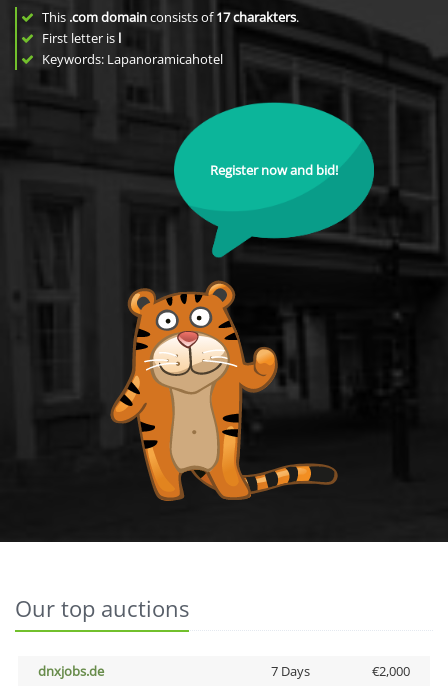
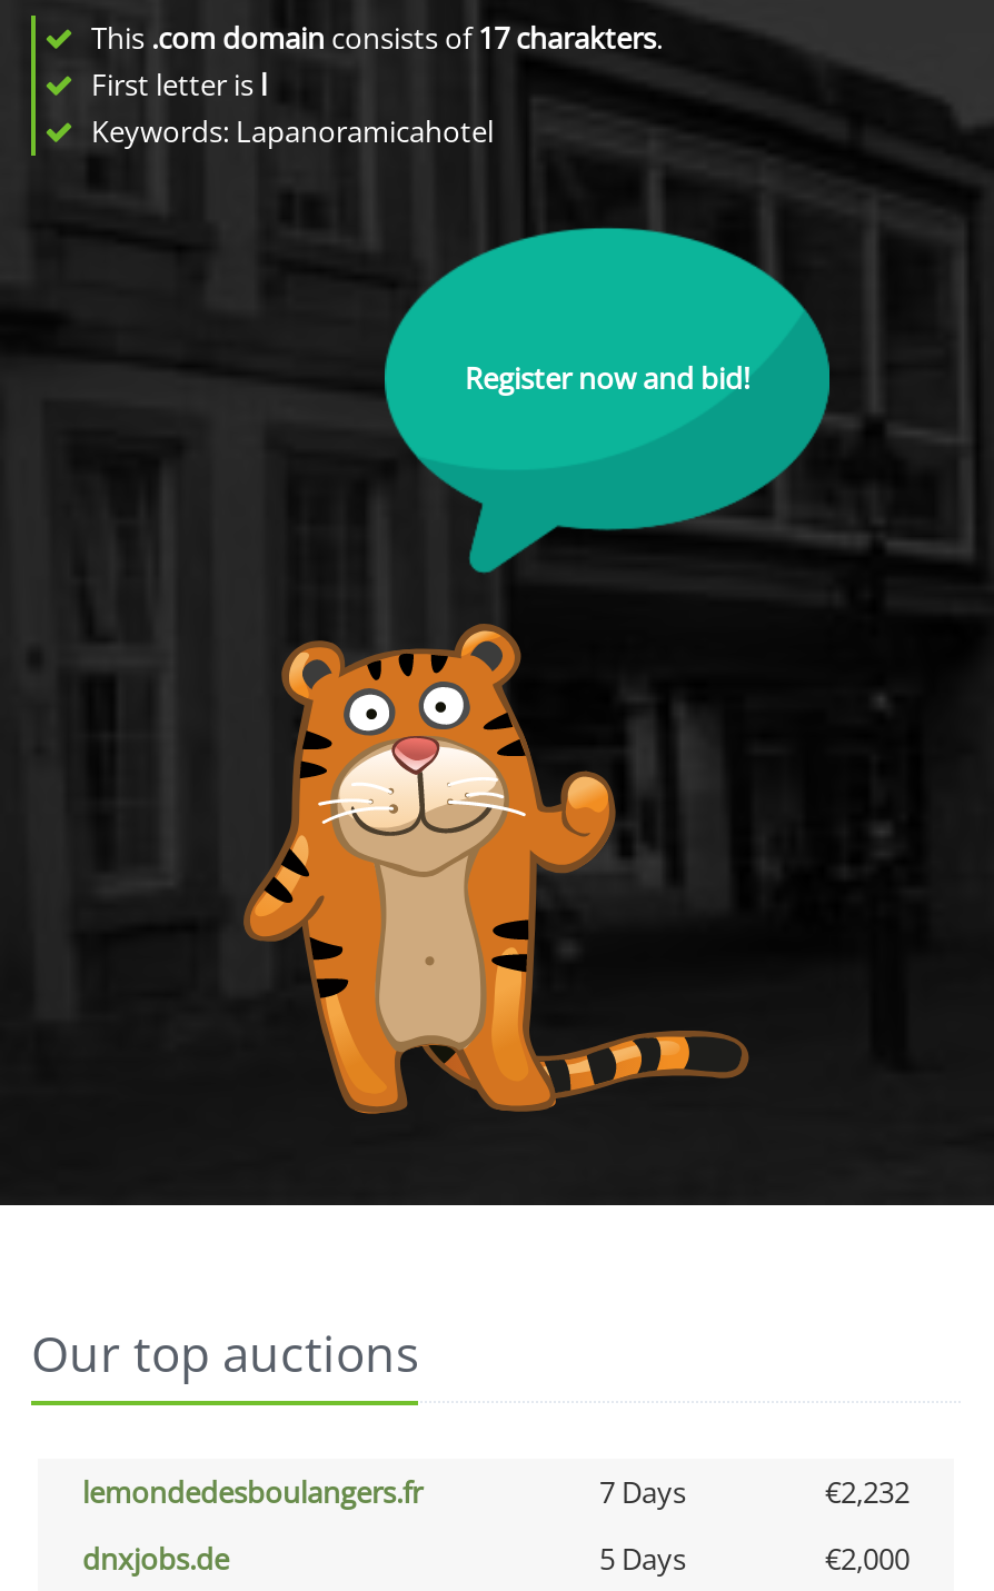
none -> [82,1472,909,1512] lemondedesboulangers.fr | 7 Days | €2,232
[270,662,309,680] 7 Days -> [599,1539,686,1579] 5 Days

